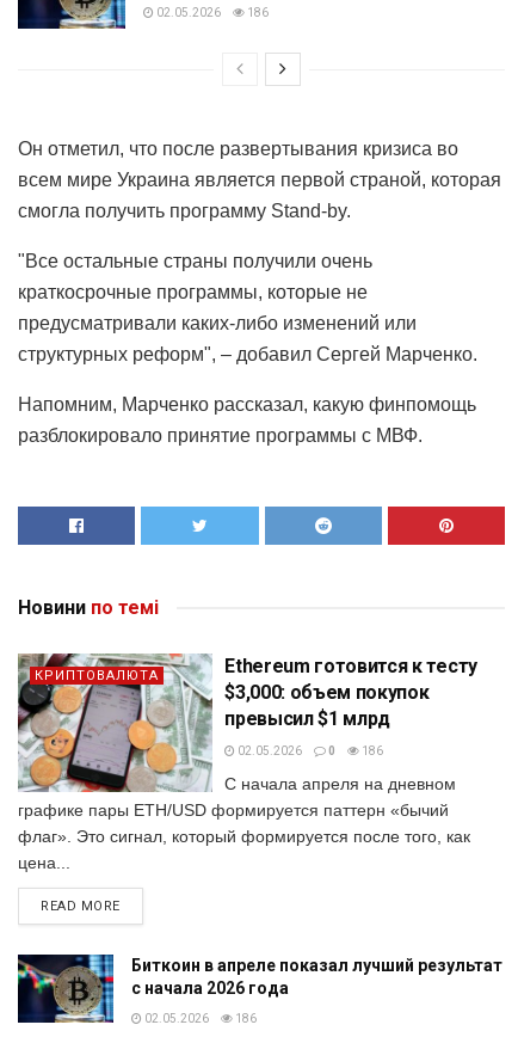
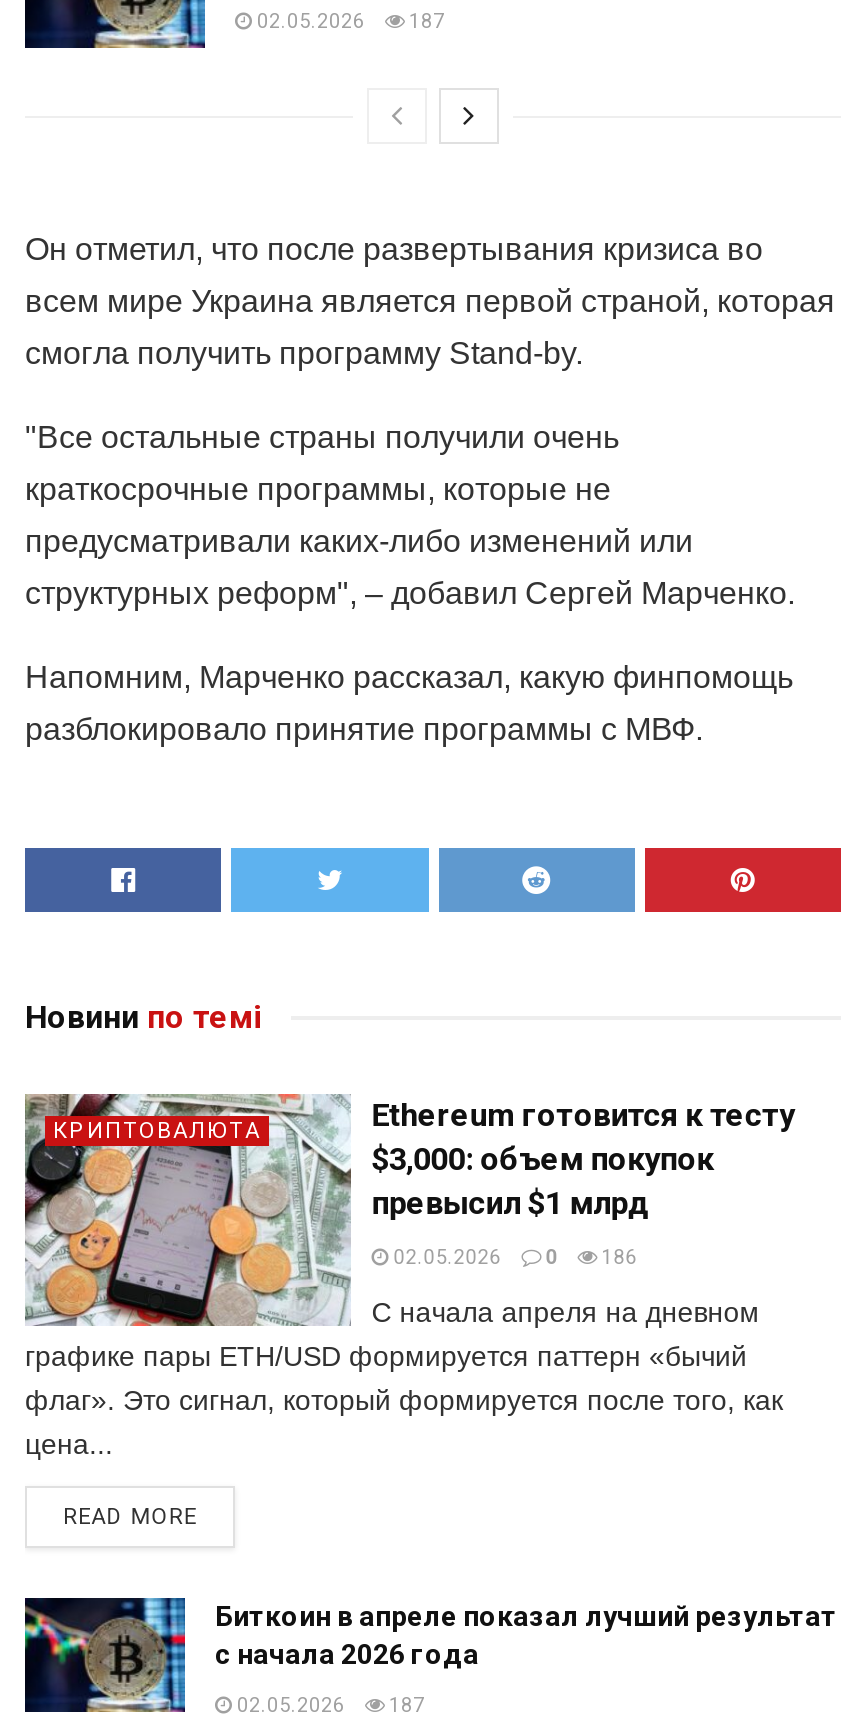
[154,6,269,19] 02.05.2026 186 -> [253,11,445,33] 02.05.2026 187
[142,1011,257,1025] 02.05.2026 186 -> [233,1693,425,1715] 02.05.2026 187

